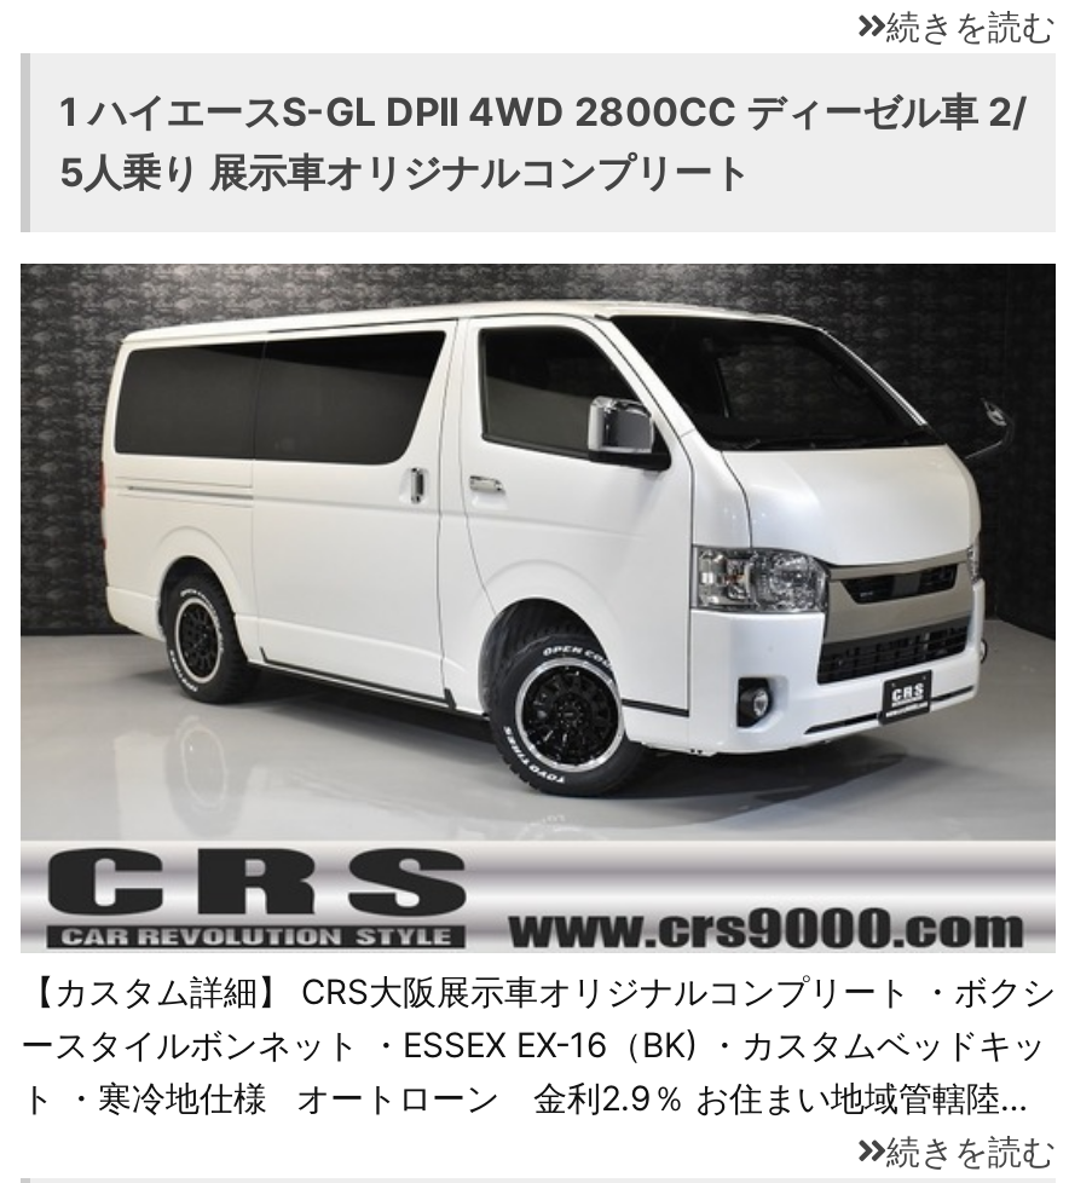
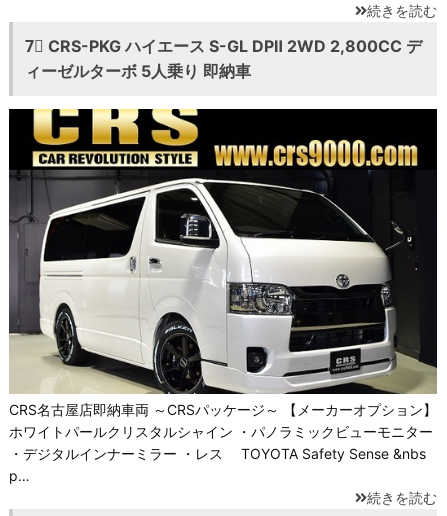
[59,88,1027,196] 1 ハイエースS-GL DPII 4WD 2800CC ディーゼル車 2/ | 5人乗り 展示車オリジナルコンプリート -> [25,36,422,81] 7⃣ CRS-PKG ハイエース S-GL DPⅡ 2WD 2,800CC デ | ィーゼルターボ 5人乗り 即納車
[21,261,1058,1118] [image] | 【カスタム詳細】 CRS大阪展示車オリジナルコンプリート ・ボクシ | ースタイルボンネット ・ESSEX EX-16（BK) ・カスタムベッドキッ | ト ・寒冷地仕様 オートローン 金利2.9％ お住まい地域管轄陸… -> [9,110,437,484] [image] | CRS名古屋店即納車両 ～CRSパッケージ～ 【メーカーオプション】 | ホワイトパールクリスタルシャイン ・パノラミックビューモニター | ・デジタルインナーミラー ・レス TOYOTA Safety Sense &nbs | p…

